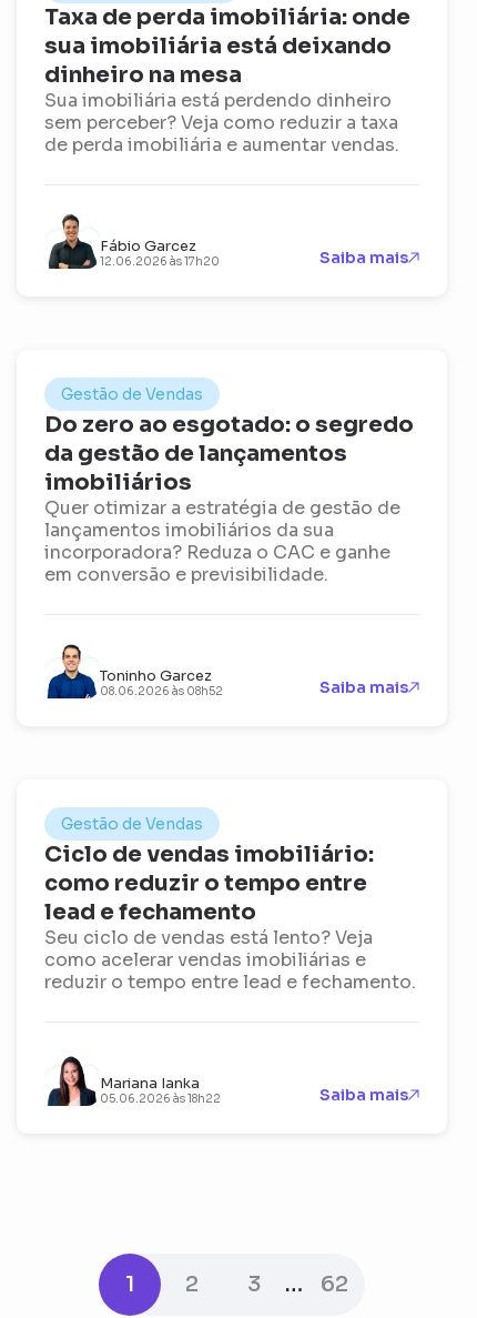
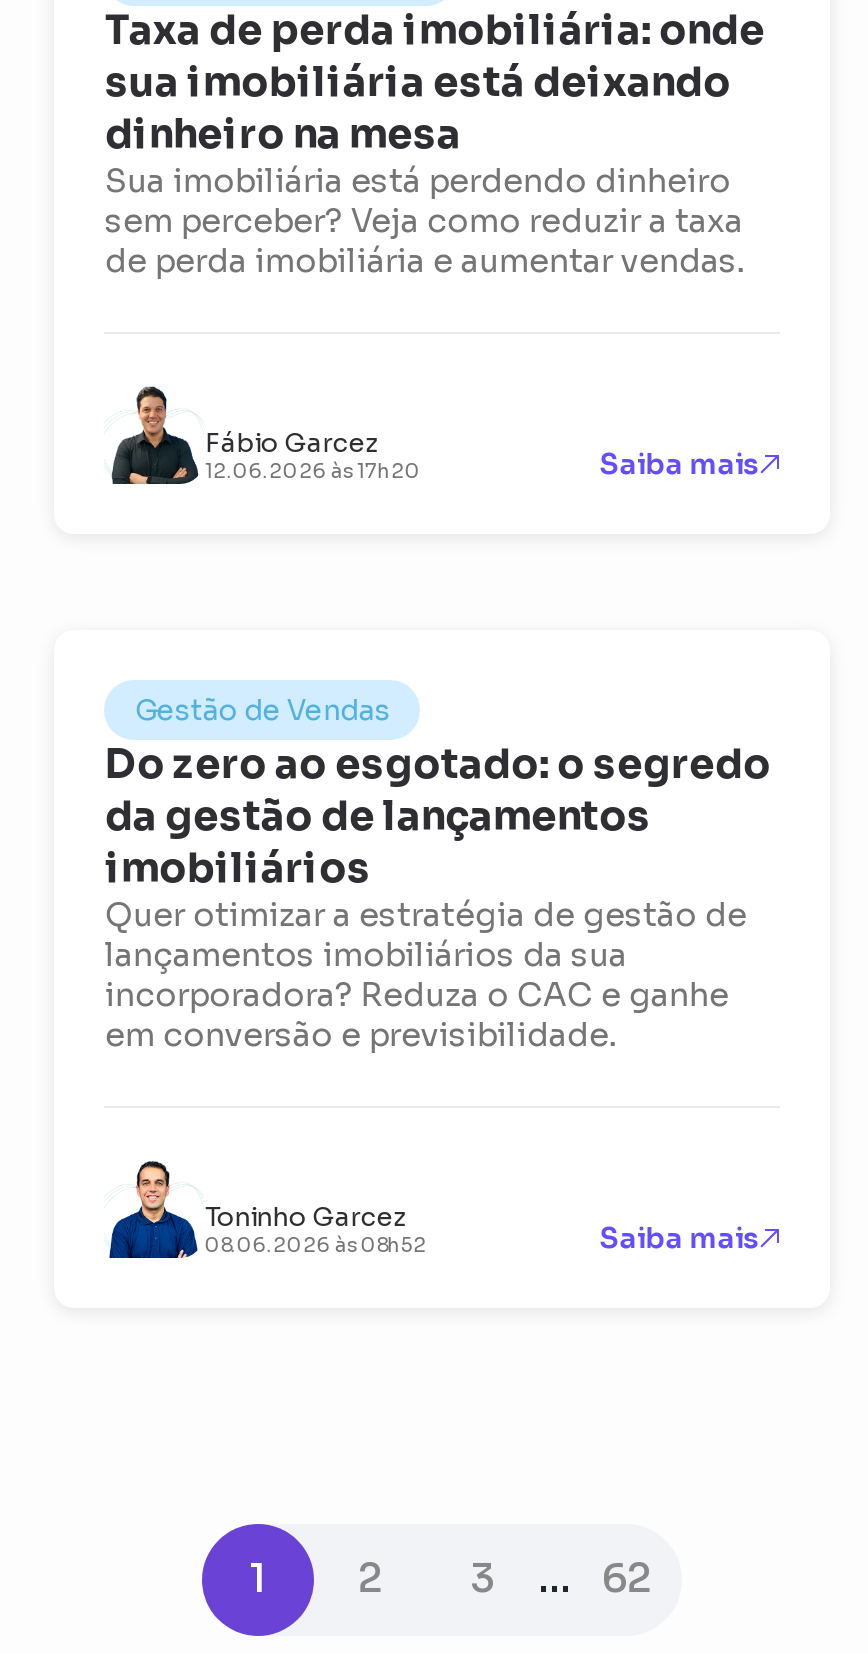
[45,814,416,994] Gestão de Vendas | Ciclo de vendas imobiliário: | como reduzir o tempo entre | lead e fechamento | Seu ciclo de vendas está lento? Veja | como acelerar vendas imobiliárias e | reduzir o tempo entre lead e fechamento. -> none
[48,1055,408,1107] [image] | Mariana Ianka | 05.06.2026 às 18h22 | Saiba mais -> none

